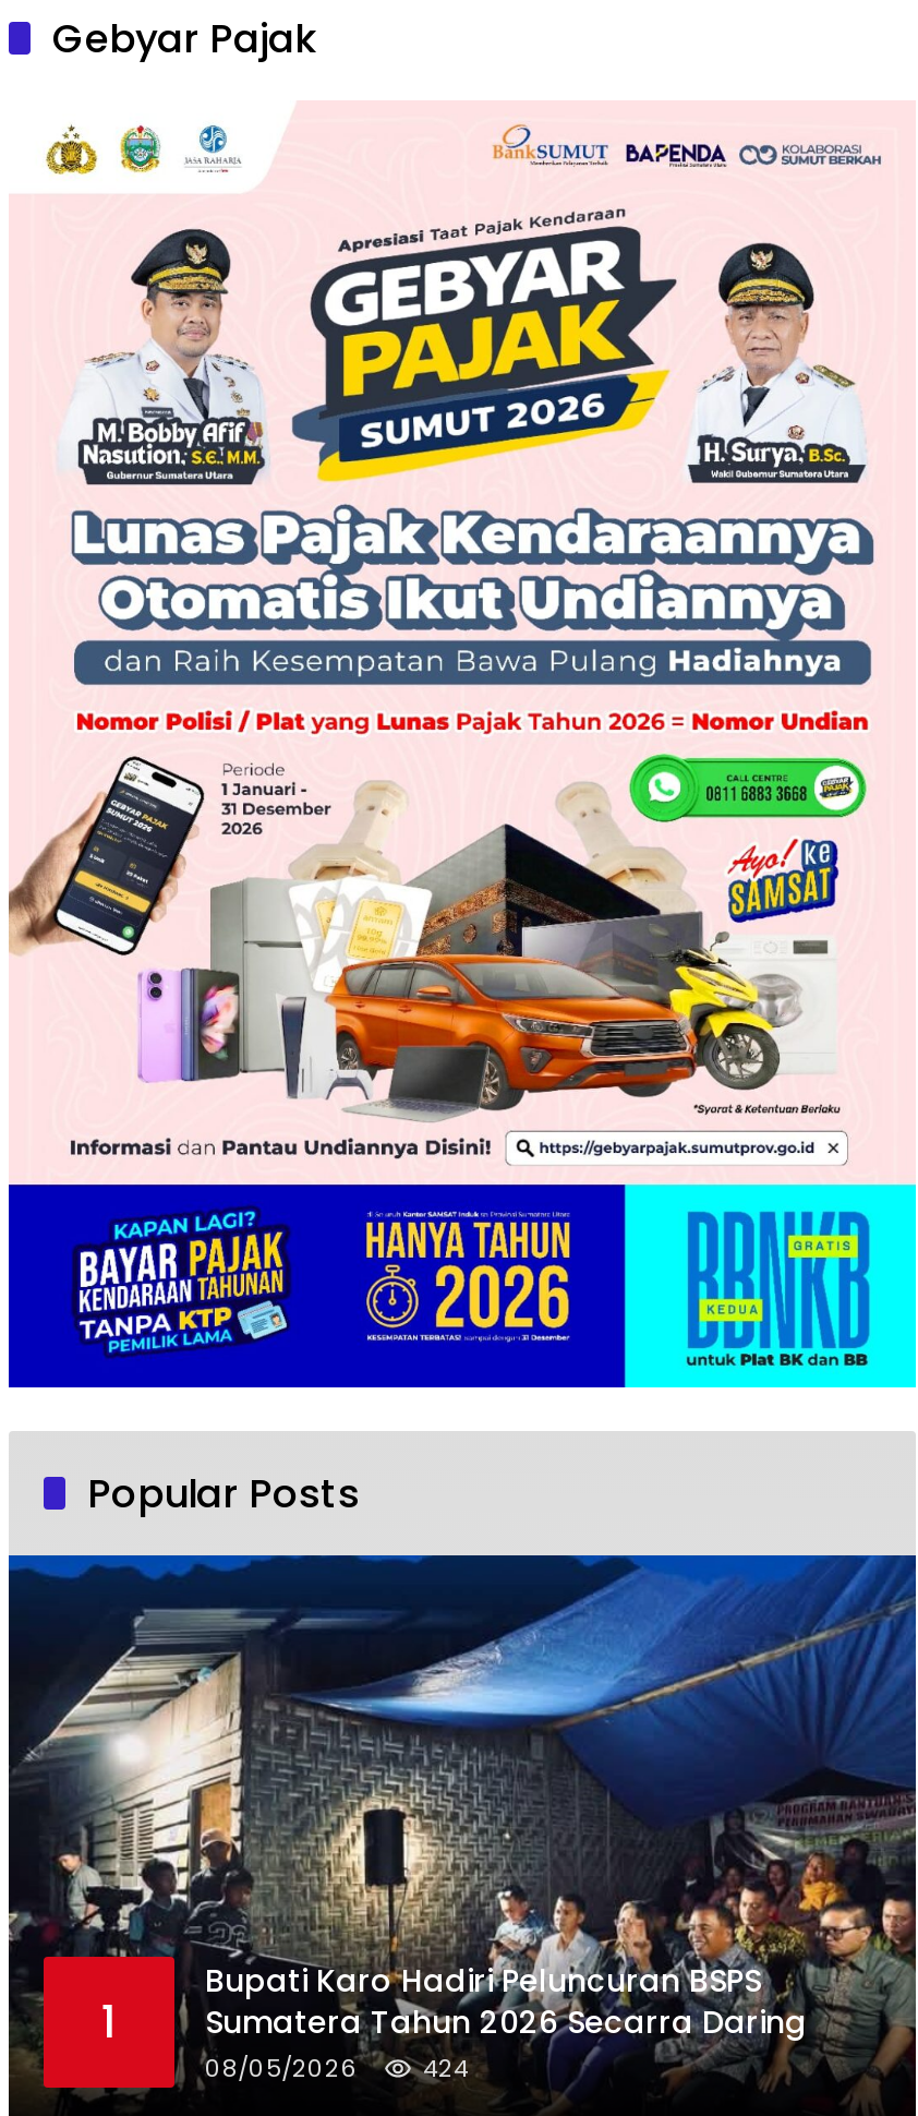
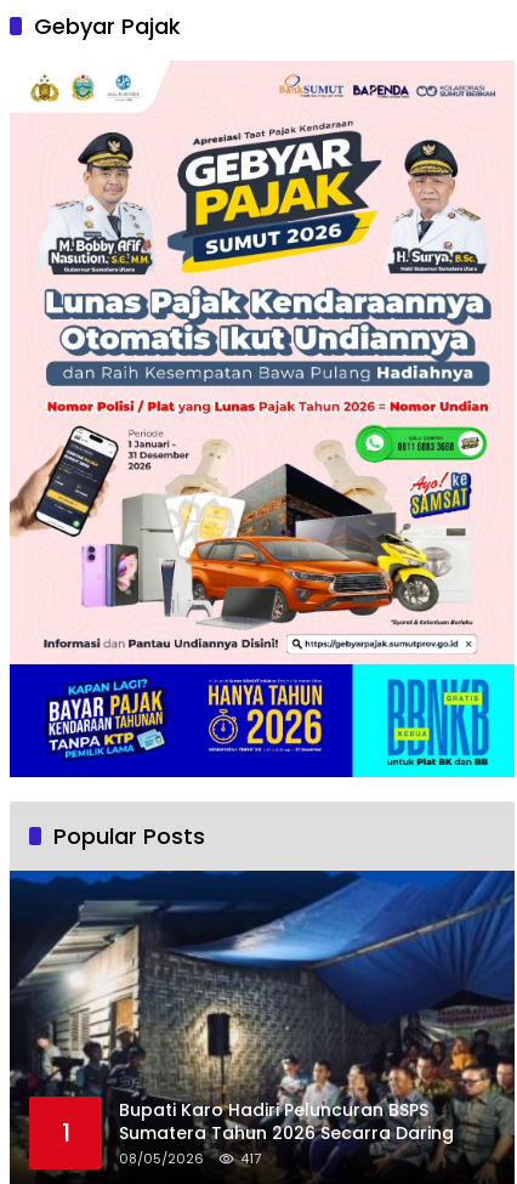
[205,2051,469,2086] 08/05/2026 424 -> [119,1148,261,1168] 08/05/2026 417

